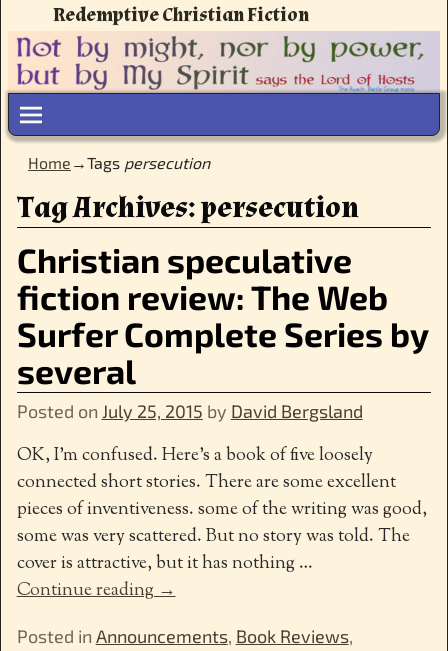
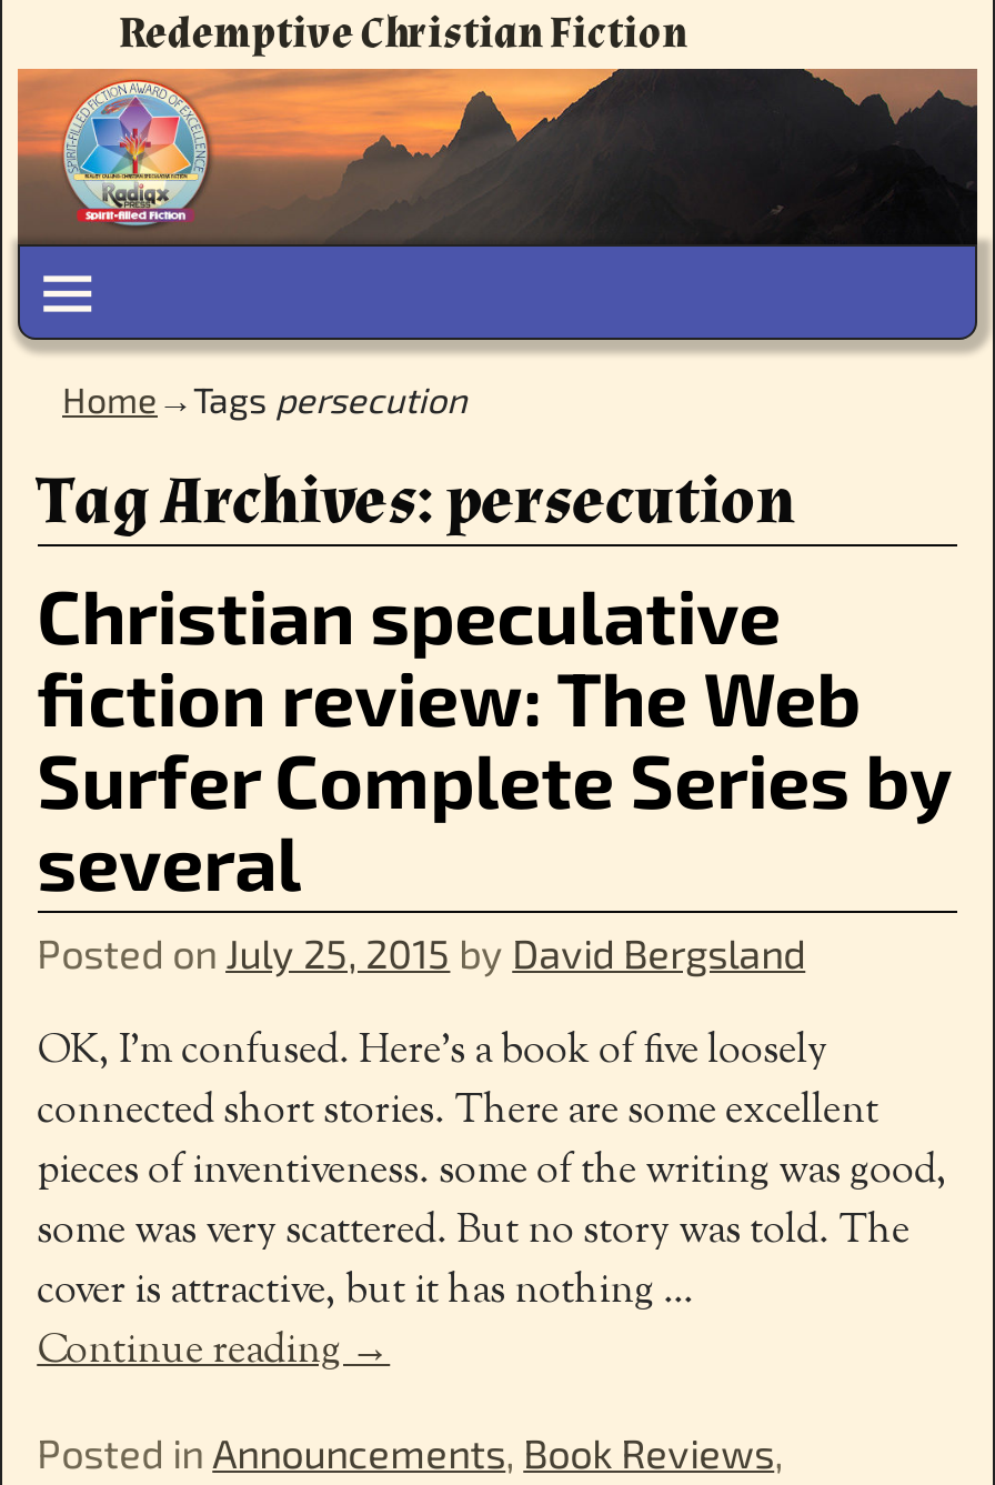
[8,31,440,94] [image] -> [16,67,979,247] [image]

